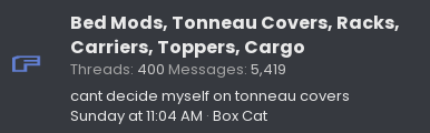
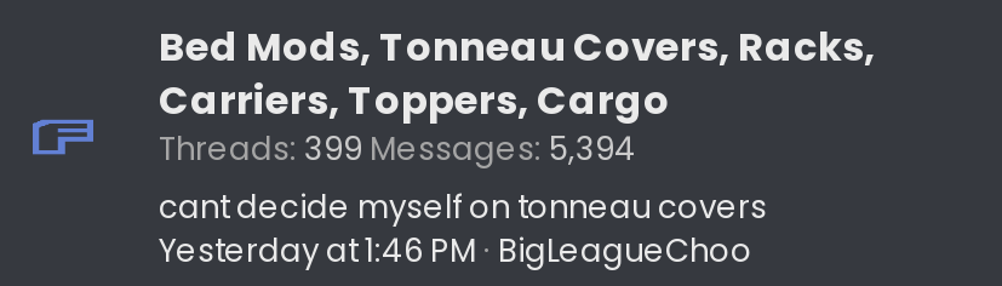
[70,59,286,80] Threads 400 Messages 5,419 -> [159,126,636,172] Threads 399 Messages 5,394
[70,105,267,126] Sunday at 11:04 AM Box Cat -> [159,228,752,274] Yesterday at 1:46 PM BigLeagueChoo

